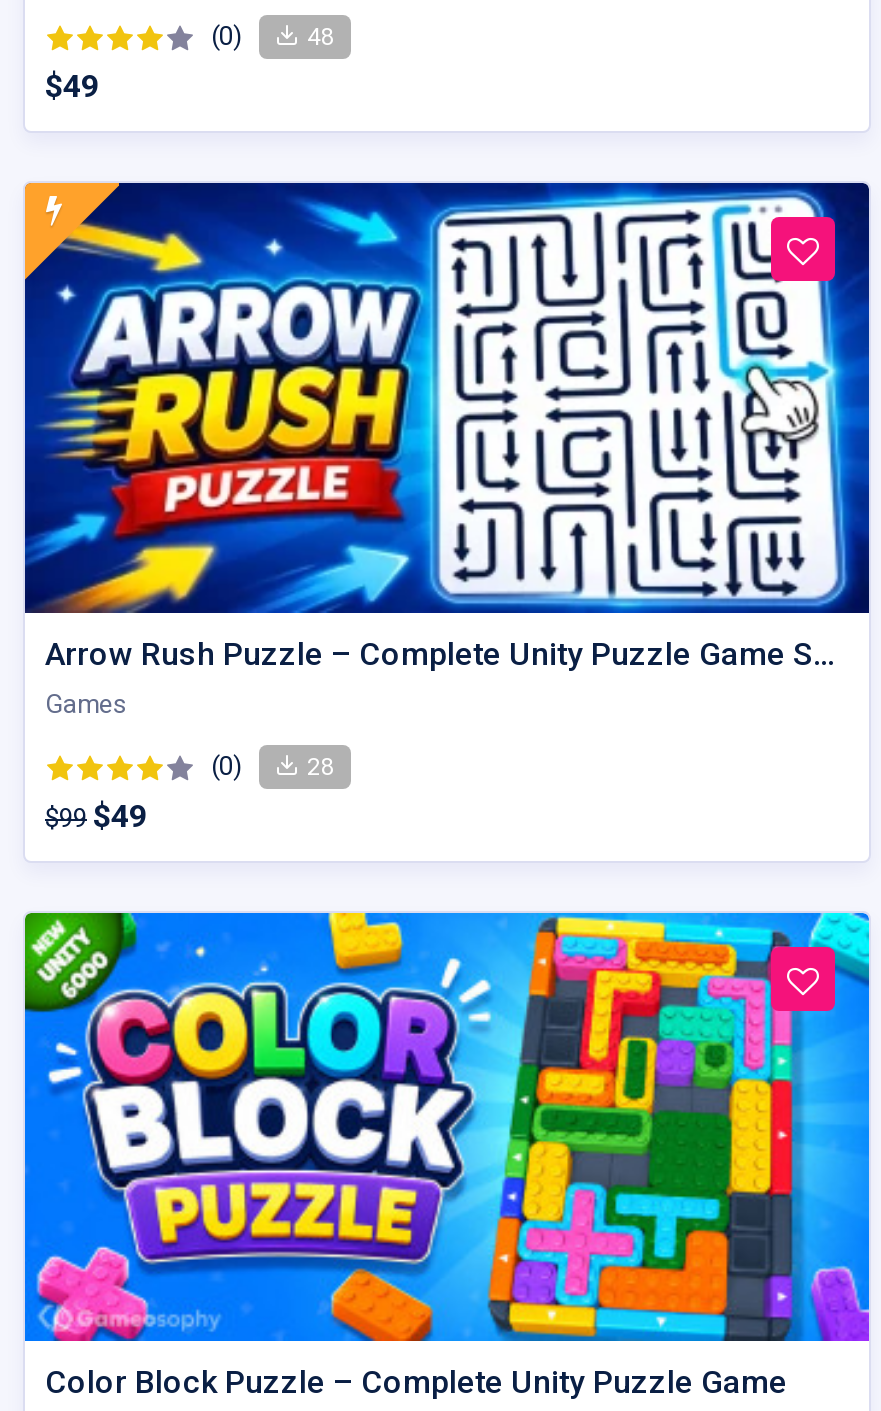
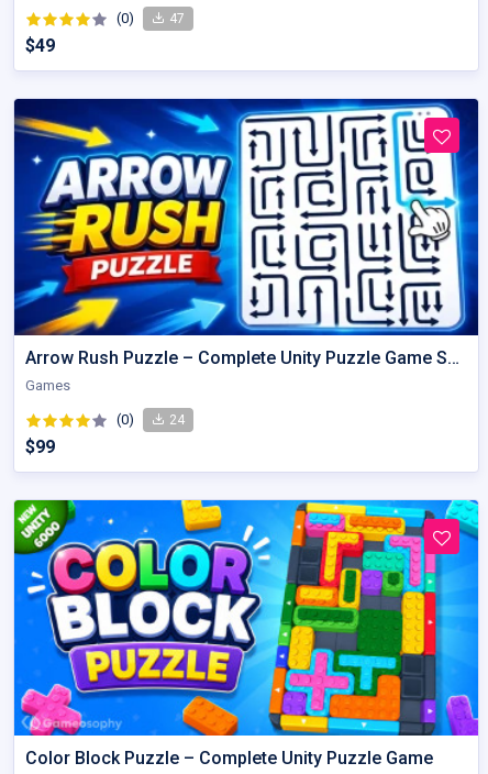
[307,23,335,51] 48 -> [169,11,185,26] 47
[23,181,121,279] [image] -> [13,98,66,151] [image]
[45,752,335,834] 28 | $99 $49 -> [25,412,185,457] 24 | $99

